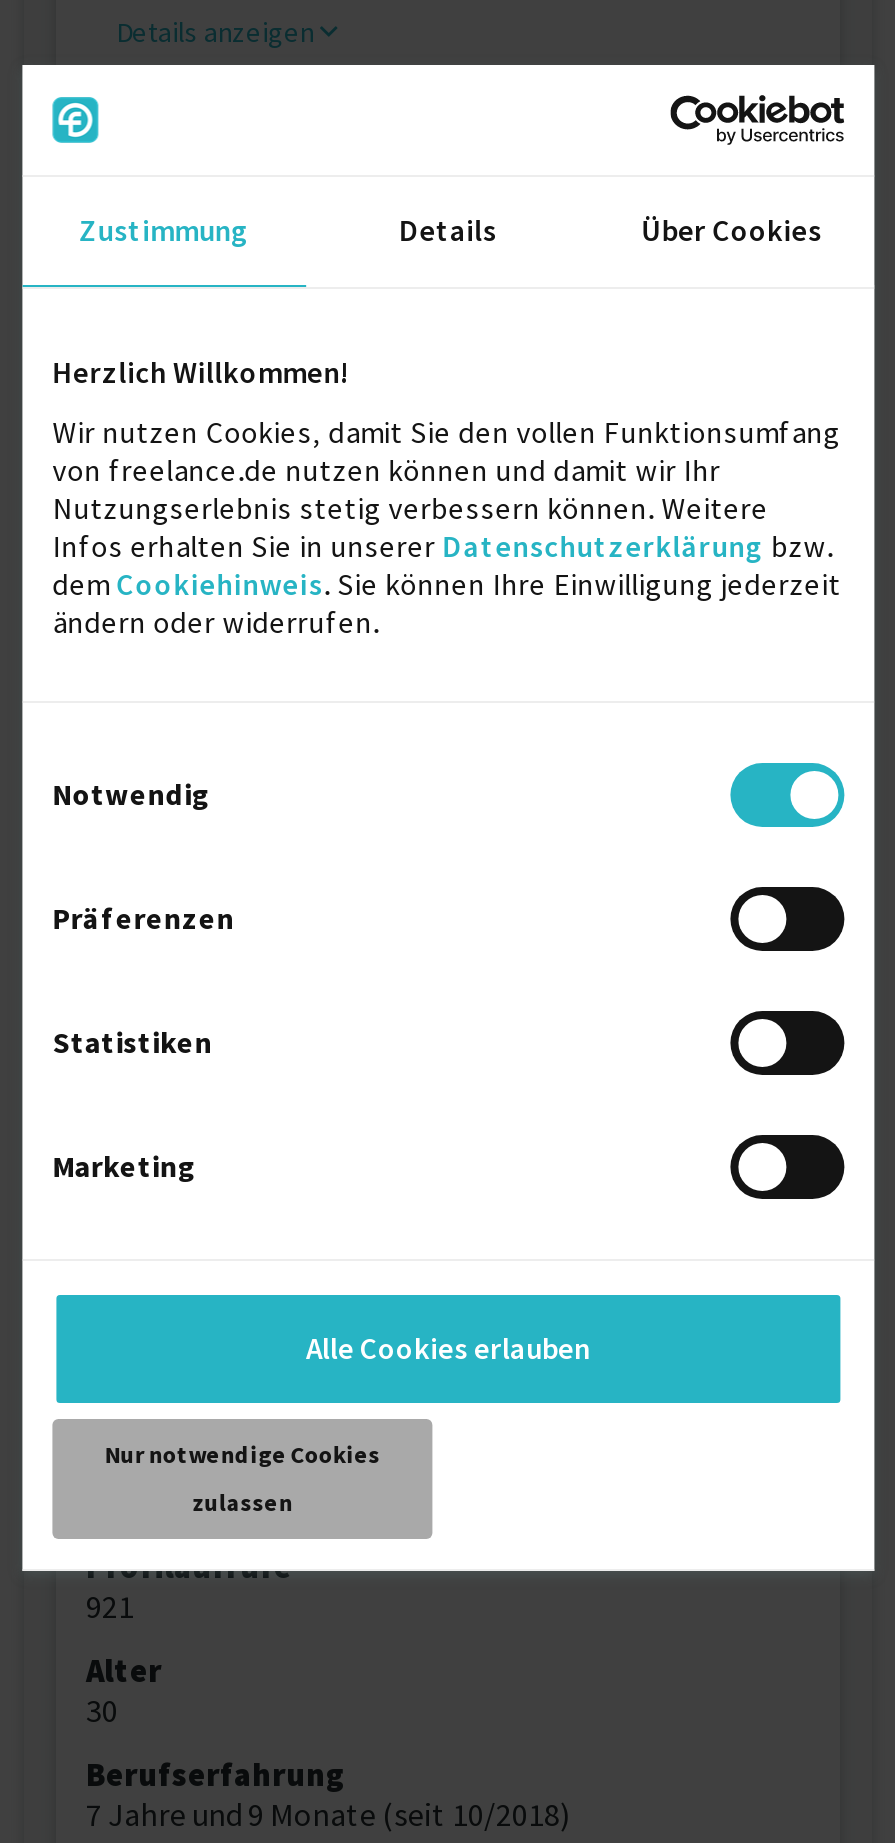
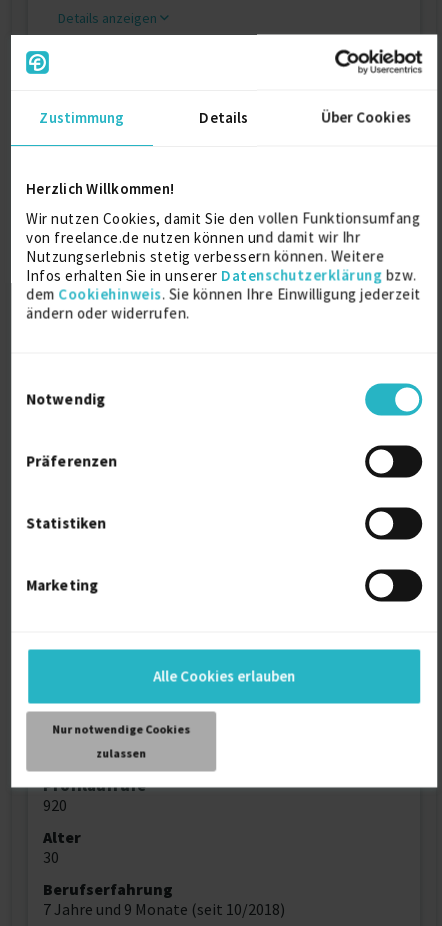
[86,1586,134,1626] 921 -> [43,795,67,815] 920

